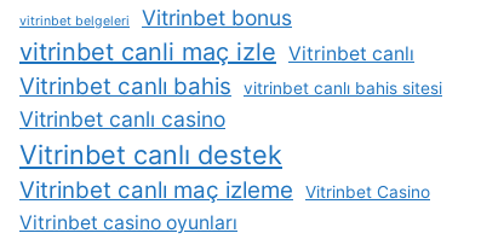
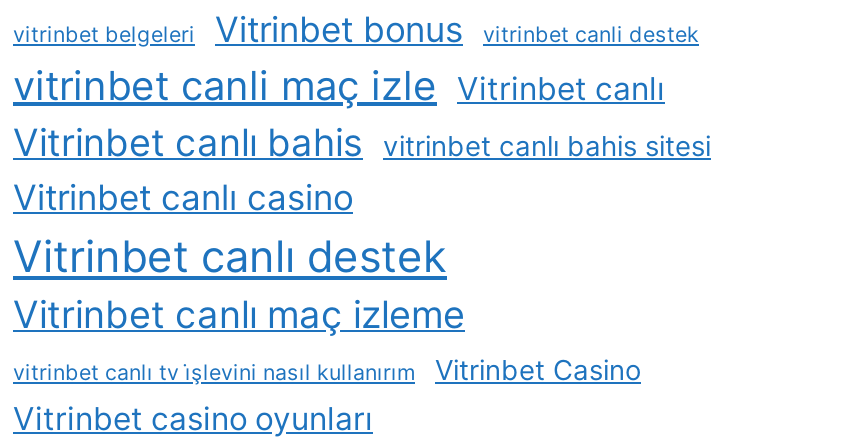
none -> [483,23,699,49] vitrinbet canli destek
none -> [13,361,415,387] vitrinbet canlı tv i̇şlevini nasıl kullanırım

